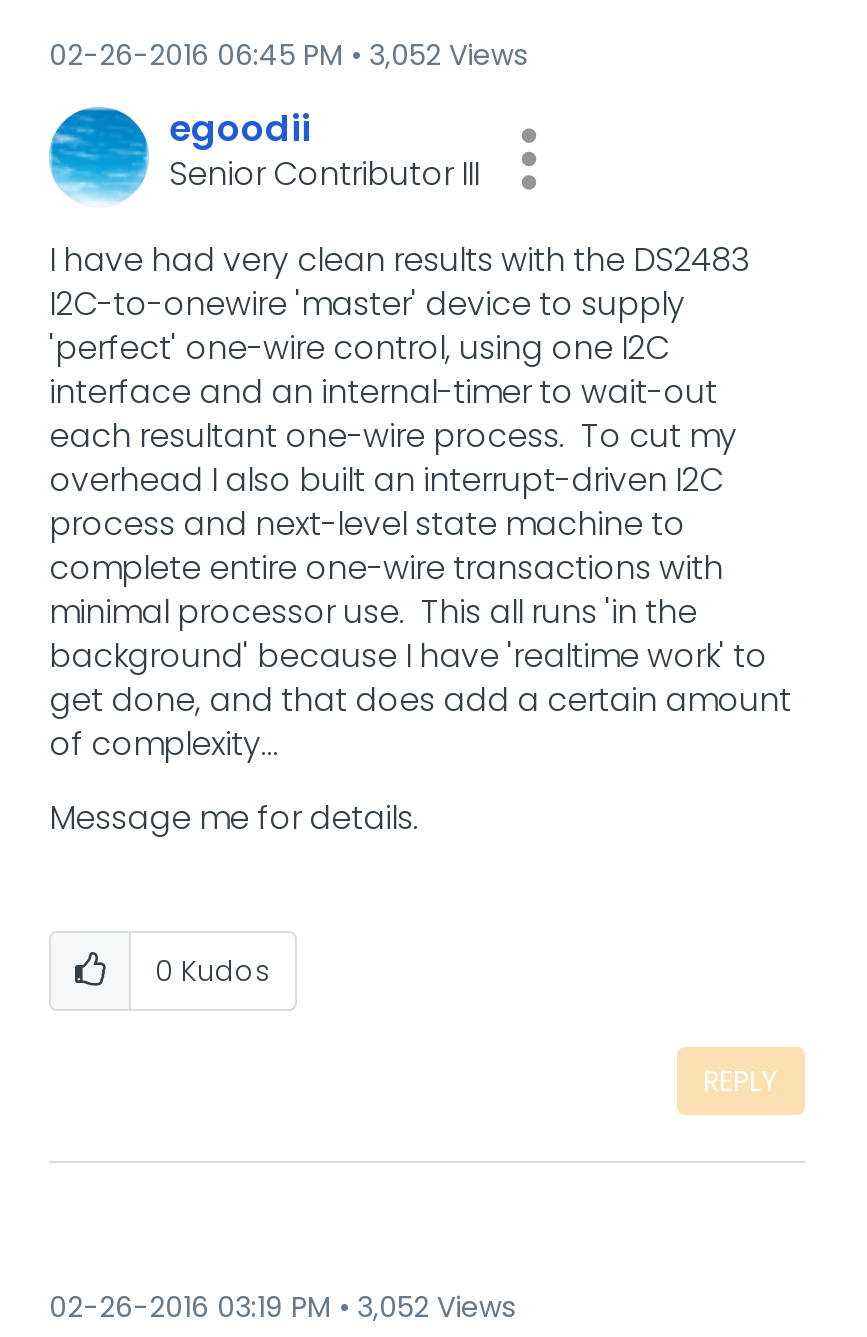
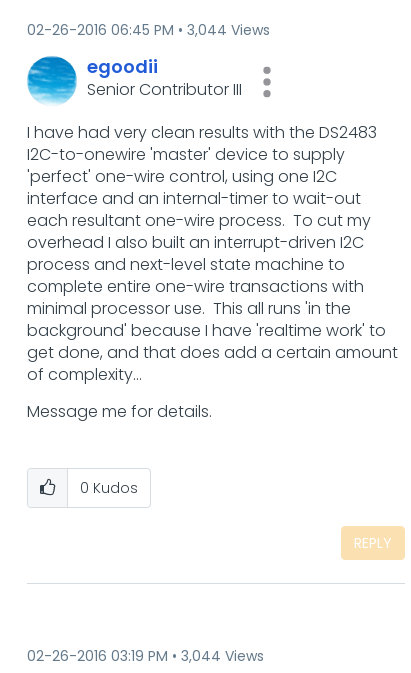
[49,35,527,75] 02-26-2016 06:45 PM 3,052 Views -> [27,20,270,40] 02-26-2016 06:45 PM 3,044 Views
[49,1287,515,1327] 02-26-2016 03:19 PM 3,052 Views -> [27,646,264,666] 02-26-2016 03:19 PM 3,044 Views

